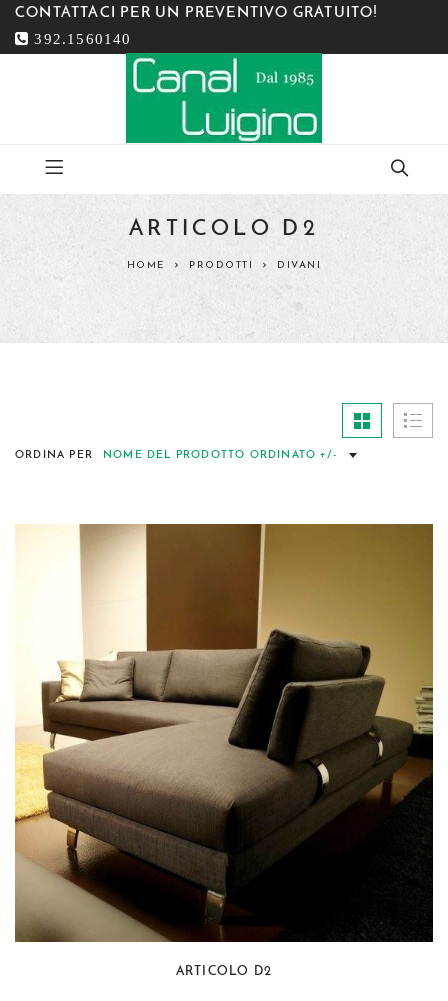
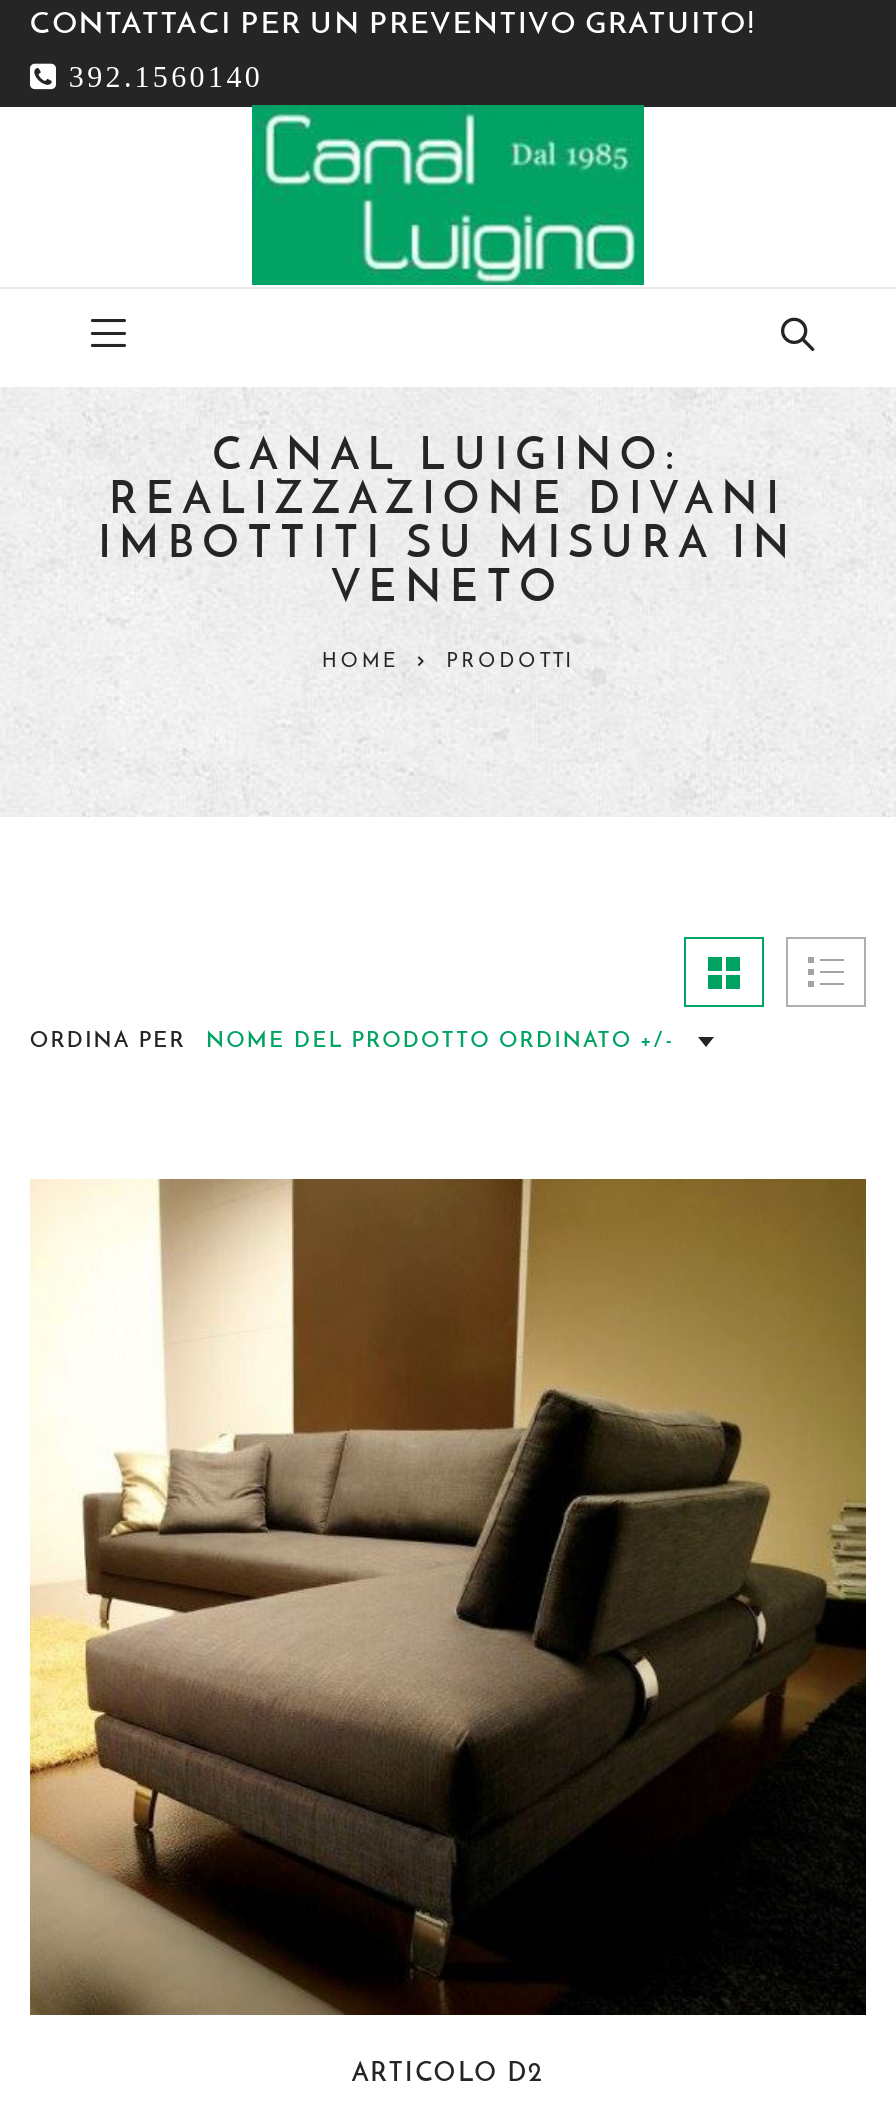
[129,218,319,241] ARTICOLO D2 -> [98,435,798,613] CANAL LUIGINO: | REALIZZAZIONE DIVANI | IMBOTTITI SU MISURA IN | VENETO
[277,260,321,271] DIVANI -> none

